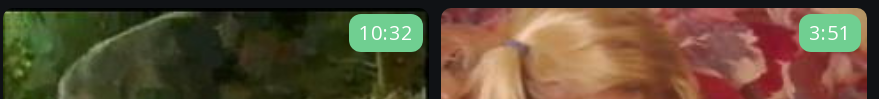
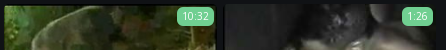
[809,17,851,45] 3:51 -> [407,9,428,23] 1:26

